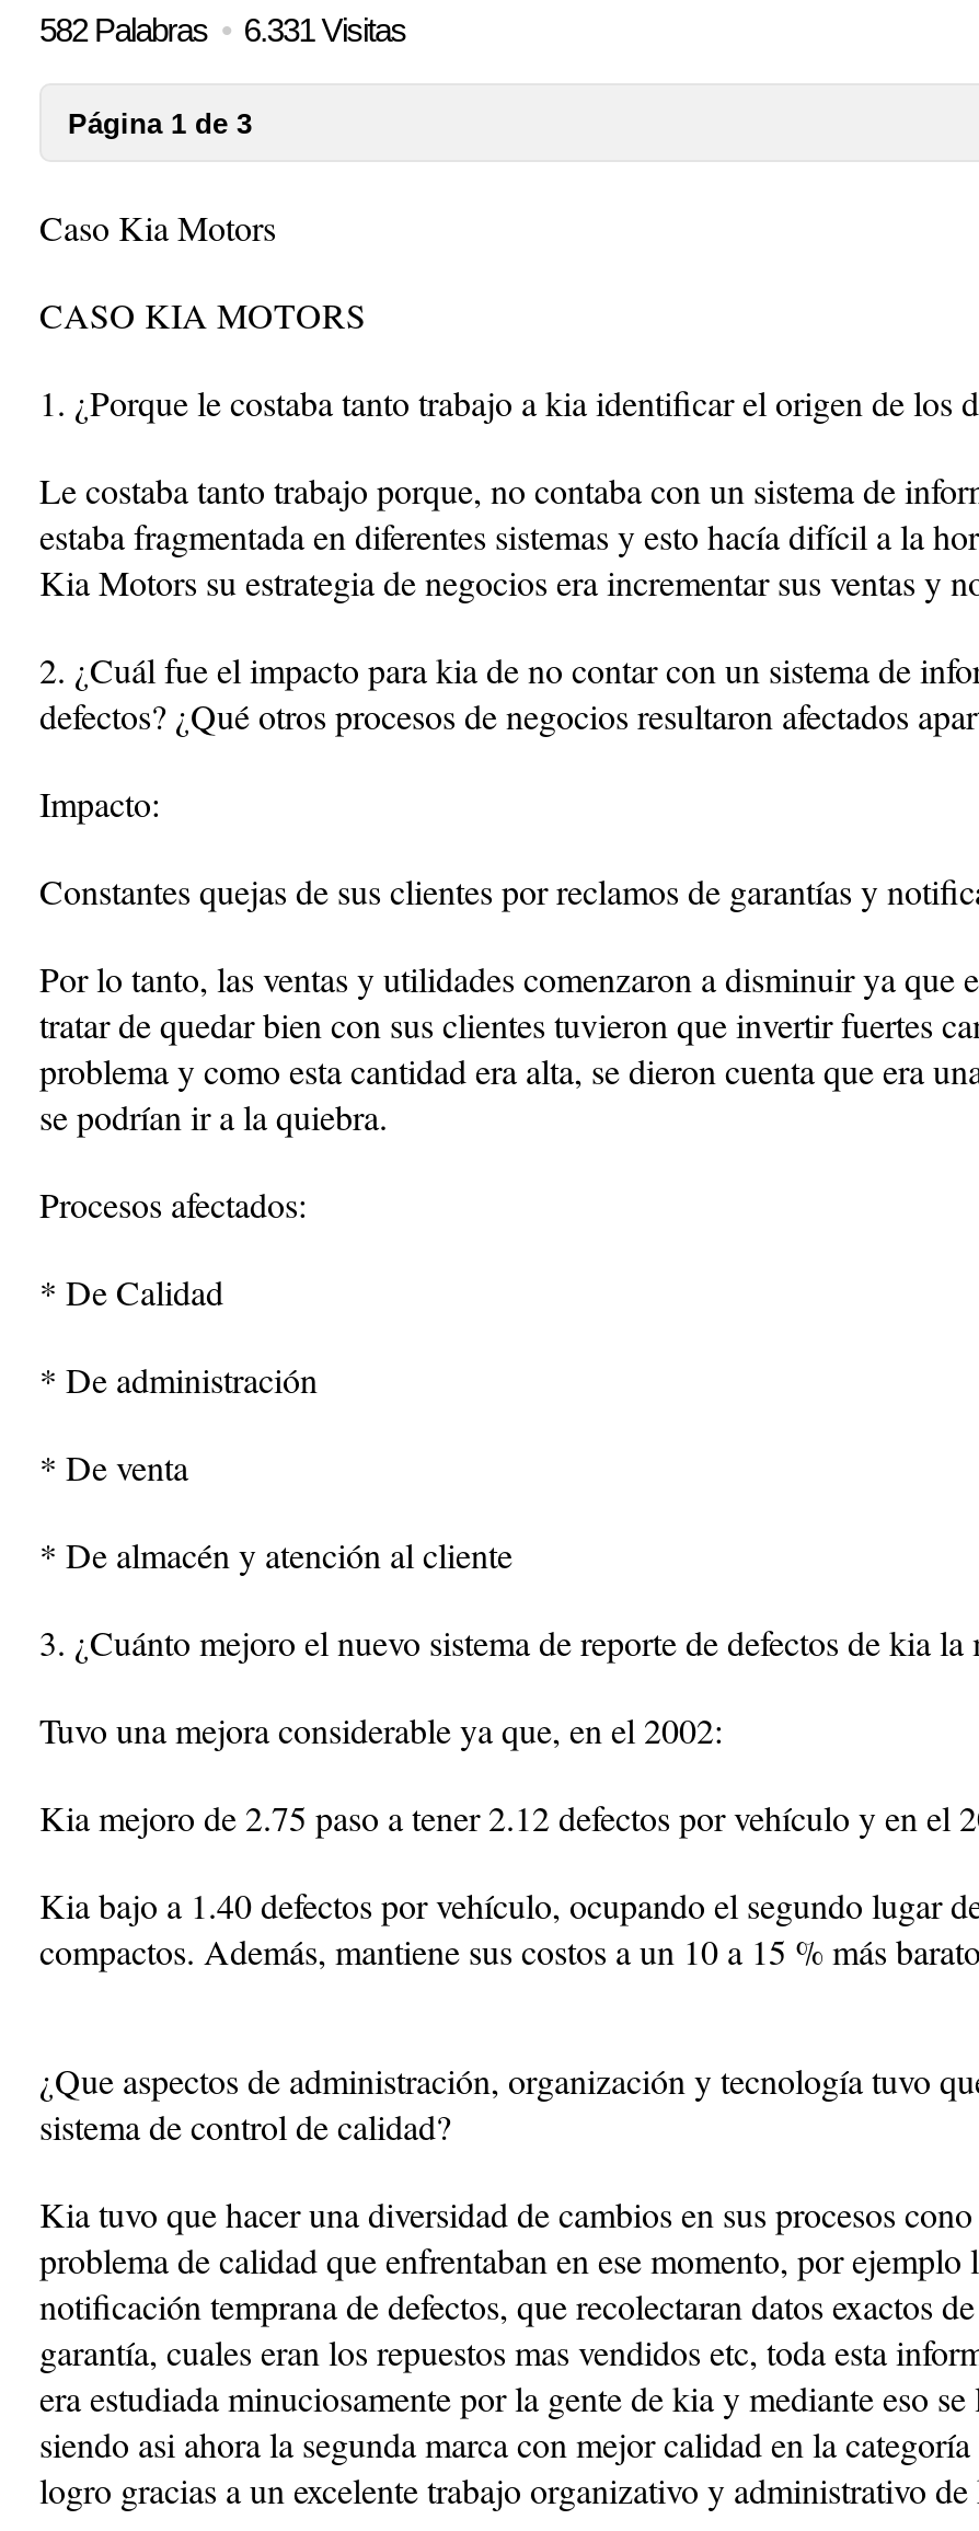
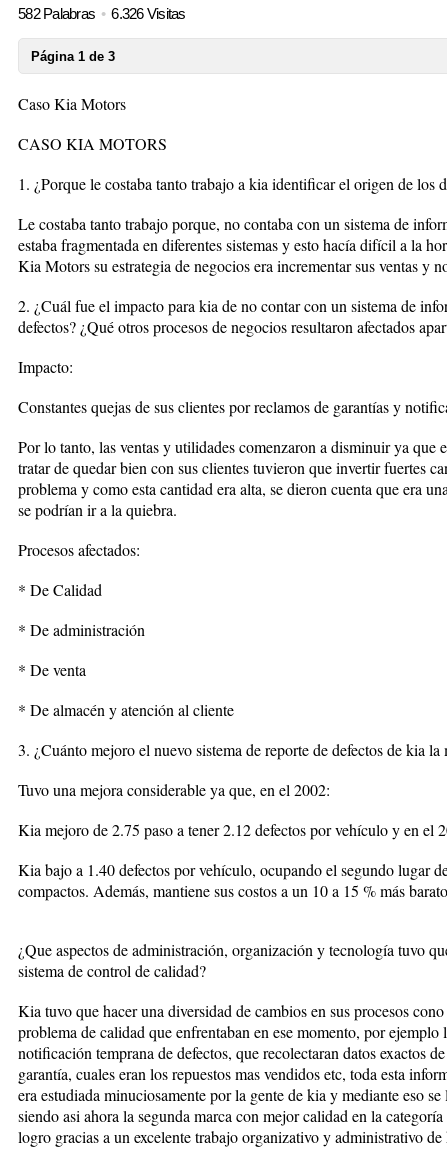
[39,11,406,48] 582 Palabras 6.331 Visitas -> [18,5,185,22] 582 Palabras 6.326 Visitas

